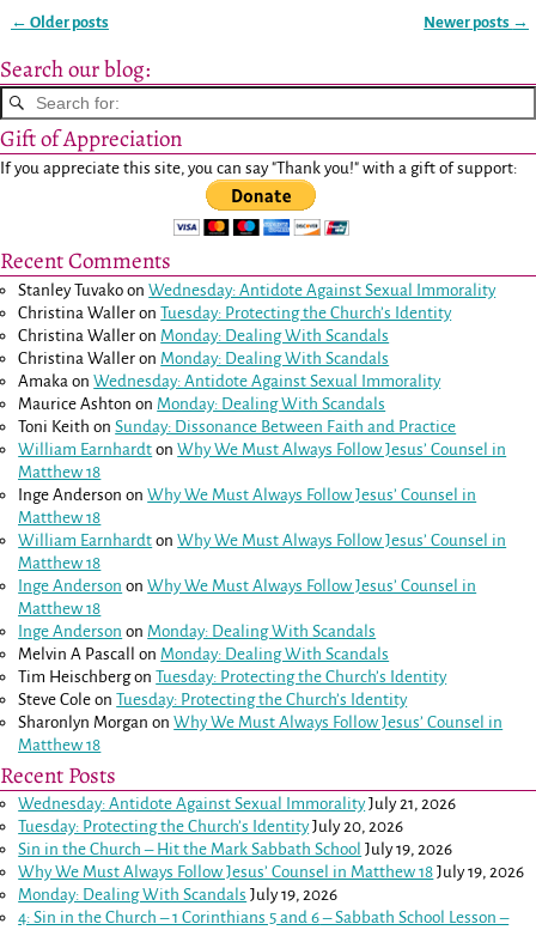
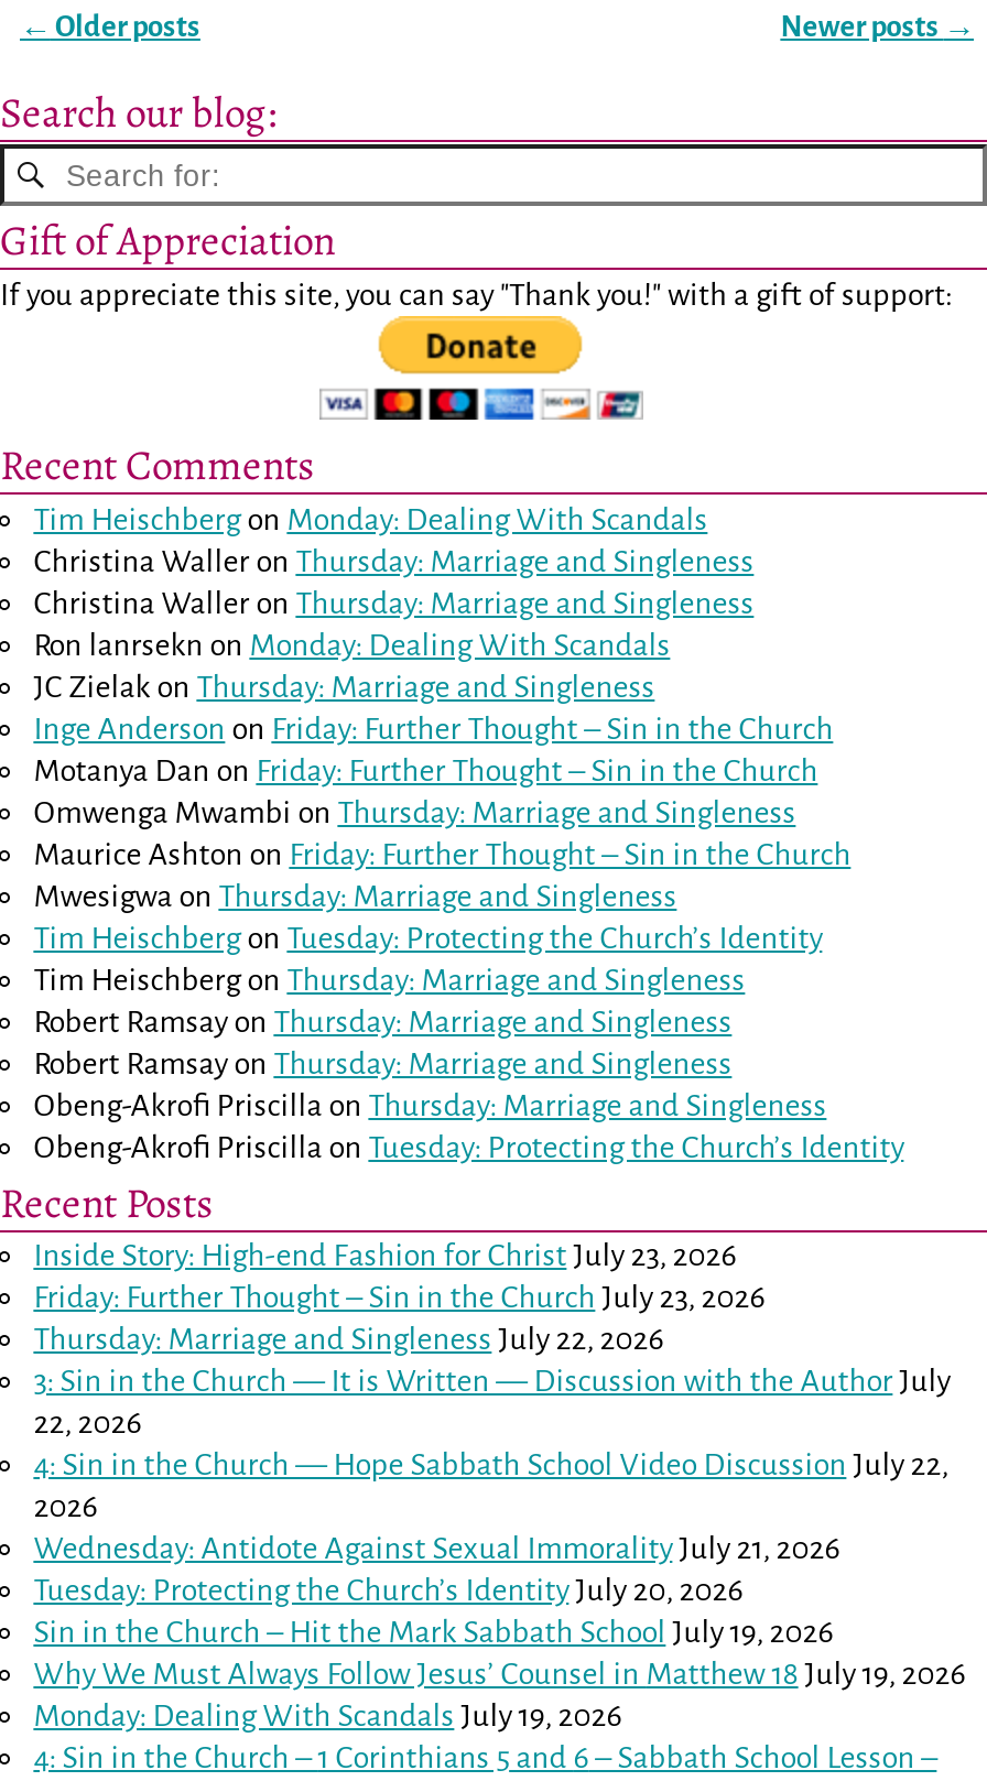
[18,281,506,663] Stanley Tuvako on Wednesday: Antidote Against Sexual Immorality | Christina Waller on Tuesday: Protecting the Church’s Identity | Christina Waller on Monday: Dealing With Scandals | Christina Waller on Monday: Dealing With Scandals | Amaka on Wednesday: Antidote Against Sexual Immorality | Maurice Ashton on Monday: Dealing With Scandals | Toni Keith on Sunday: Dissonance Between Faith and Practice | William Earnhardt on Why We Must Always Follow Jesus’ Counsel in | Matthew 18 | Inge Anderson on Why We Must Always Follow Jesus’ Counsel in | Matthew 18 | William Earnhardt on Why We Must Always Follow Jesus’ Counsel in | Matthew 18 | Inge Anderson on Why We Must Always Follow Jesus’ Counsel in | Matthew 18 | Inge Anderson on Monday: Dealing With Scandals | Melvin A Pascall on Monday: Dealing With Scandals -> [33,502,851,912] Tim Heischberg on Monday: Dealing With Scandals | Christina Waller on Thursday: Marriage and Singleness | Christina Waller on Thursday: Marriage and Singleness | Ron lanrsekn on Monday: Dealing With Scandals | JC Zielak on Thursday: Marriage and Singleness | Inge Anderson on Friday: Further Thought – Sin in the Church | Motanya Dan on Friday: Further Thought – Sin in the Church | Omwenga Mwambi on Thursday: Marriage and Singleness | Maurice Ashton on Friday: Further Thought – Sin in the Church | Mwesigwa on Thursday: Marriage and Singleness
moved [18,667,447,685] -> [33,921,822,954]: Tim Heischberg on Tuesday: Protecting the Church’s Identity
[18,690,503,754] Steve Cole on Tuesday: Protecting the Church’s Identity | Sharonlyn Morgan on Why We Must Always Follow Jesus’ Counsel in | Matthew 18 -> [33,963,904,1163] Tim Heischberg on Thursday: Marriage and Singleness | Robert Ramsay on Thursday: Marriage and Singleness | Robert Ramsay on Thursday: Marriage and Singleness | Obeng-Akrofi Priscilla on Thursday: Marriage and Singleness | Obeng-Akrofi Priscilla on Tuesday: Protecting the Church’s Identity
moved [0,760,116,791] -> [0,1174,214,1232]: Recent Posts
none -> [33,1240,950,1524] Inside Story: High-end Fashion for Christ July 23, 2026 | Friday: Further Thought – Sin in the Church July 23, 2026 | Thursday: Marriage and Singleness July 22, 2026 | 3: Sin in the Church — It is Written — Discussion with the Author July | 22, 2026 | 4: Sin in the Church — Hope Sabbath School Video Discussion July 22, | 2026

